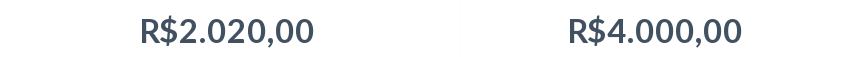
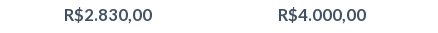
[139,10,315,48] R$2.020,00 -> [64,5,152,24] R$2.830,00

